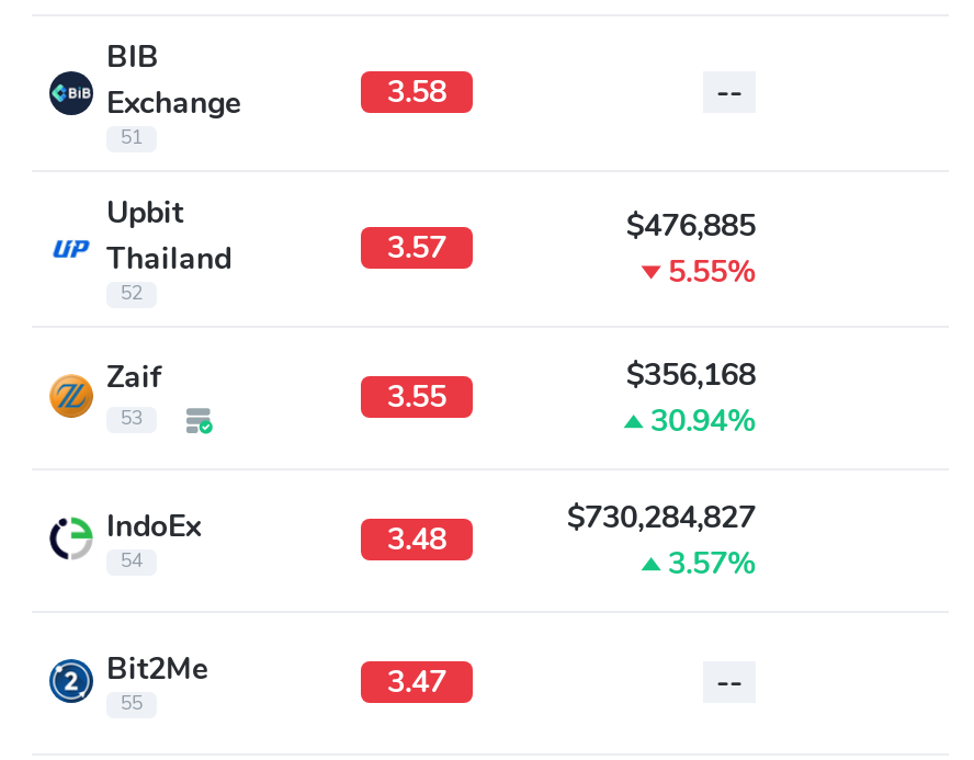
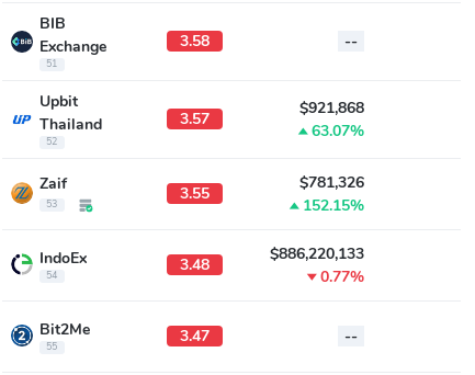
[626,205,756,246] $476,885 -> [299,97,364,118] $921,868
[668,251,756,292] 5.55% -> [312,120,364,141] 63.07%
[626,354,756,395] $356,168 -> [299,172,364,193] $781,326
[650,400,756,442] 30.94% -> [303,195,364,216] 152.15%
[567,496,756,538] $730,284,827 -> [270,243,364,264] $886,220,133
[668,542,756,584] 3.57% -> [320,266,364,287] 0.77%

